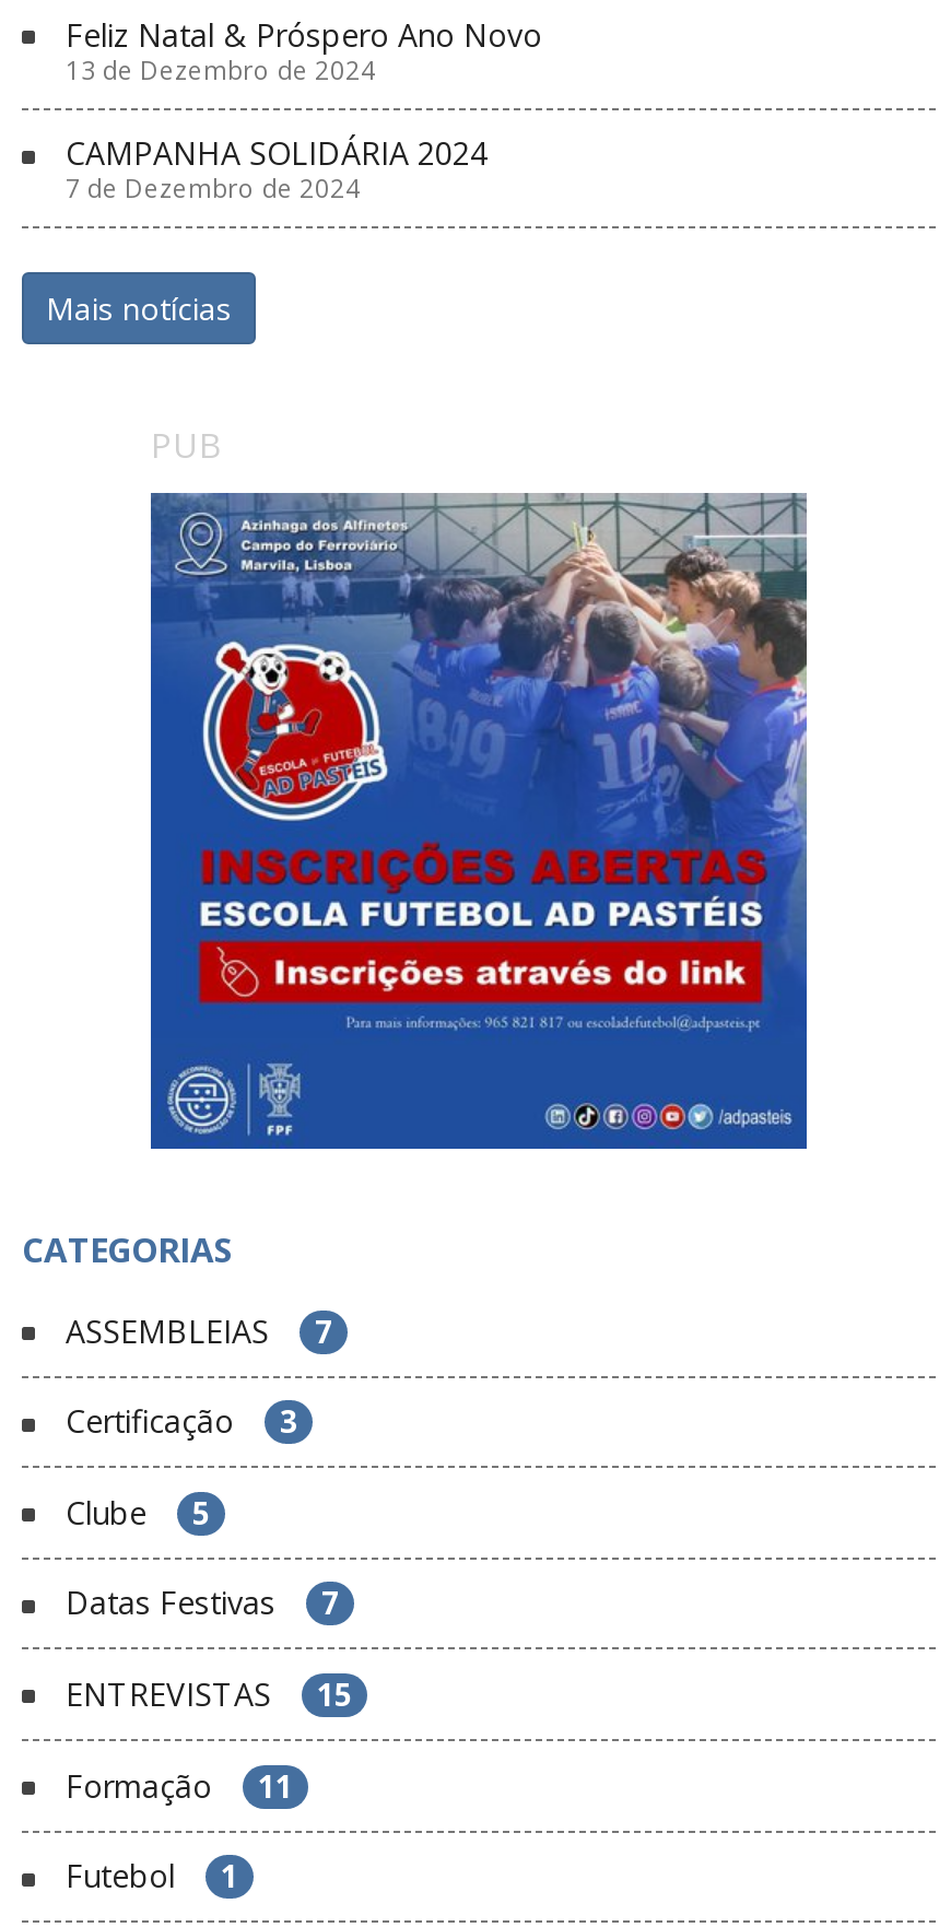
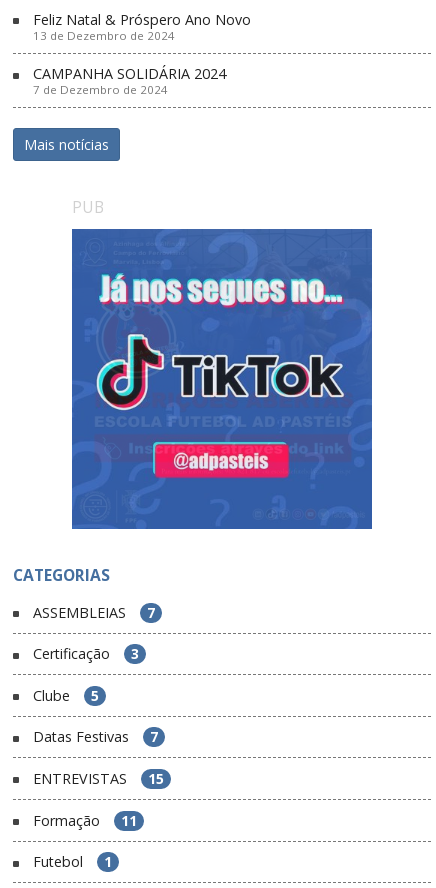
[155,493,807,1144] [image] -> [73,228,373,528] [image]

